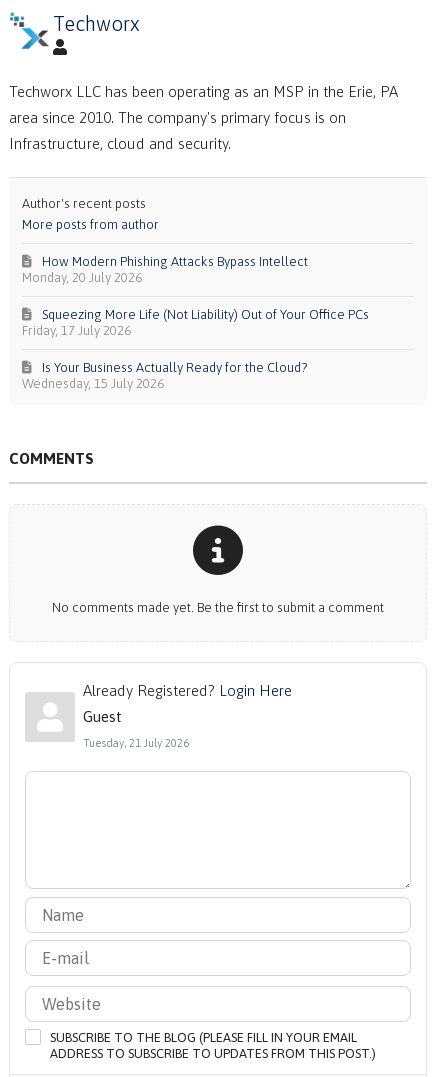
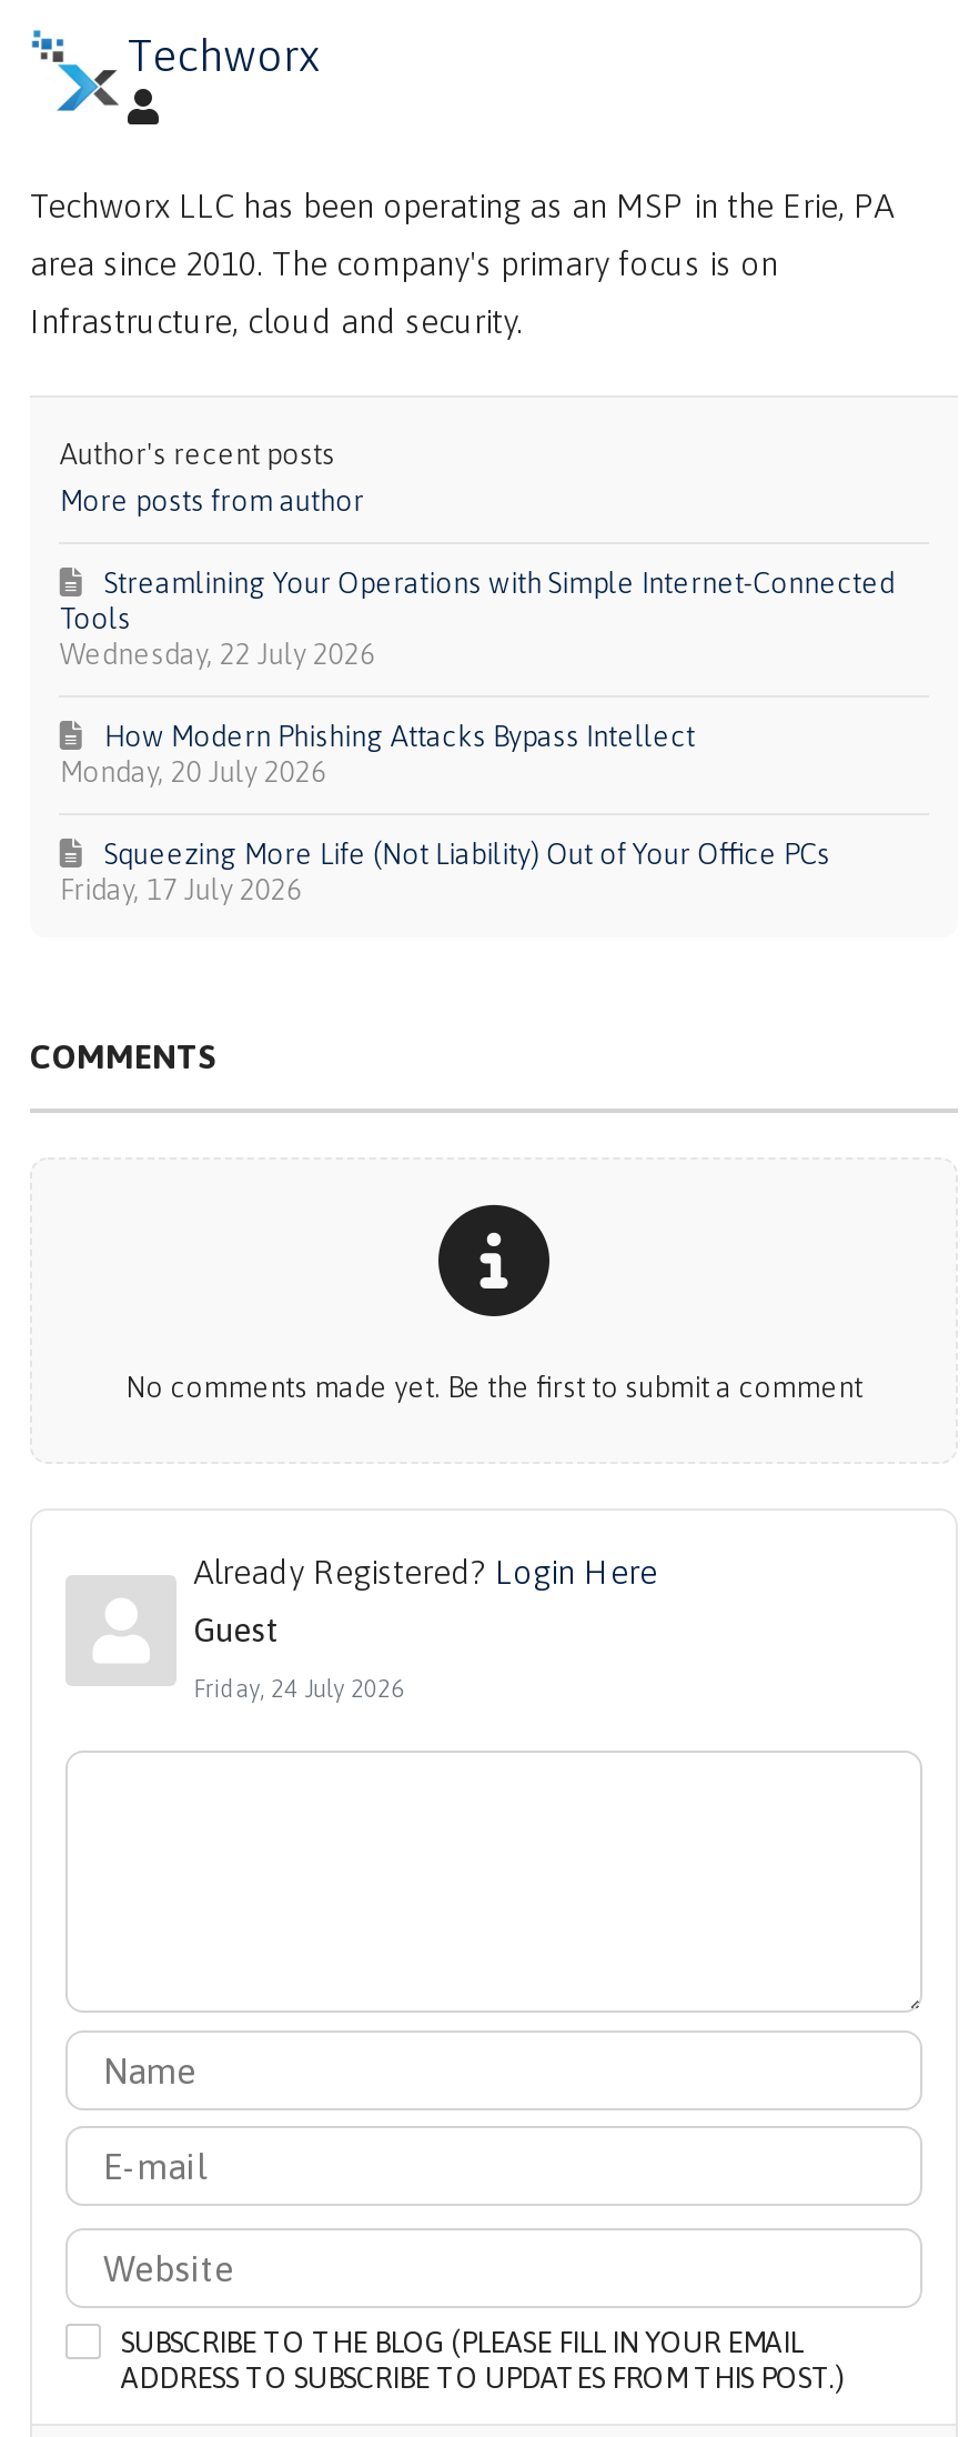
none -> [59,638,375,671] Wednesday, 22 July 2026
none -> [59,567,894,636] Streamlining Your Operations with Simple Internet-Connected | Tools
moved [22,254,369,338] -> [59,720,830,907]: Monday, 20 July 2026 | How Modern Phishing Attacks Bypass Intellect | Friday, 17 July 2026 | Squeezing More Life (Not Liability) Out of Your Office PCs
[42,360,308,375] Is Your Business Actually Ready for the Cloud? -> none
[22,376,164,391] Wednesday, 15 July 2026 -> none
[82,737,188,749] Tuesday, 21 July 2026 -> [193,1676,404,1703] Friday, 24 July 2026

